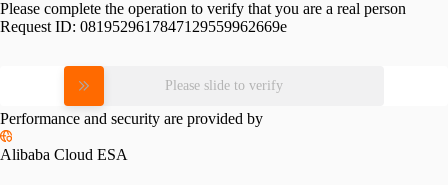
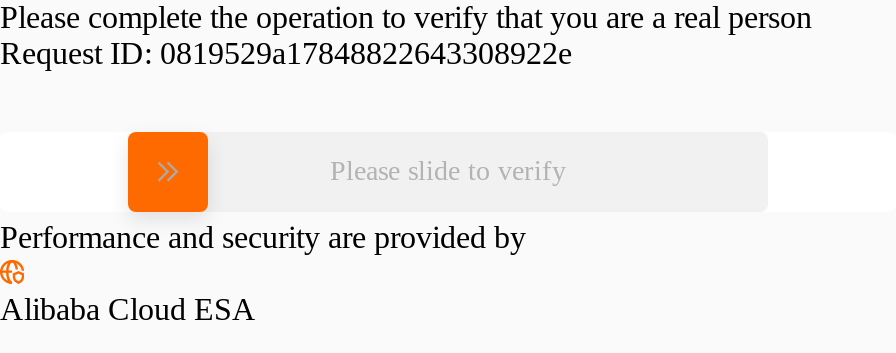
[0,18,287,35] Request ID: 0819529617847129559962669e -> [0,36,572,70] Request ID: 0819529a17848822643308922e

